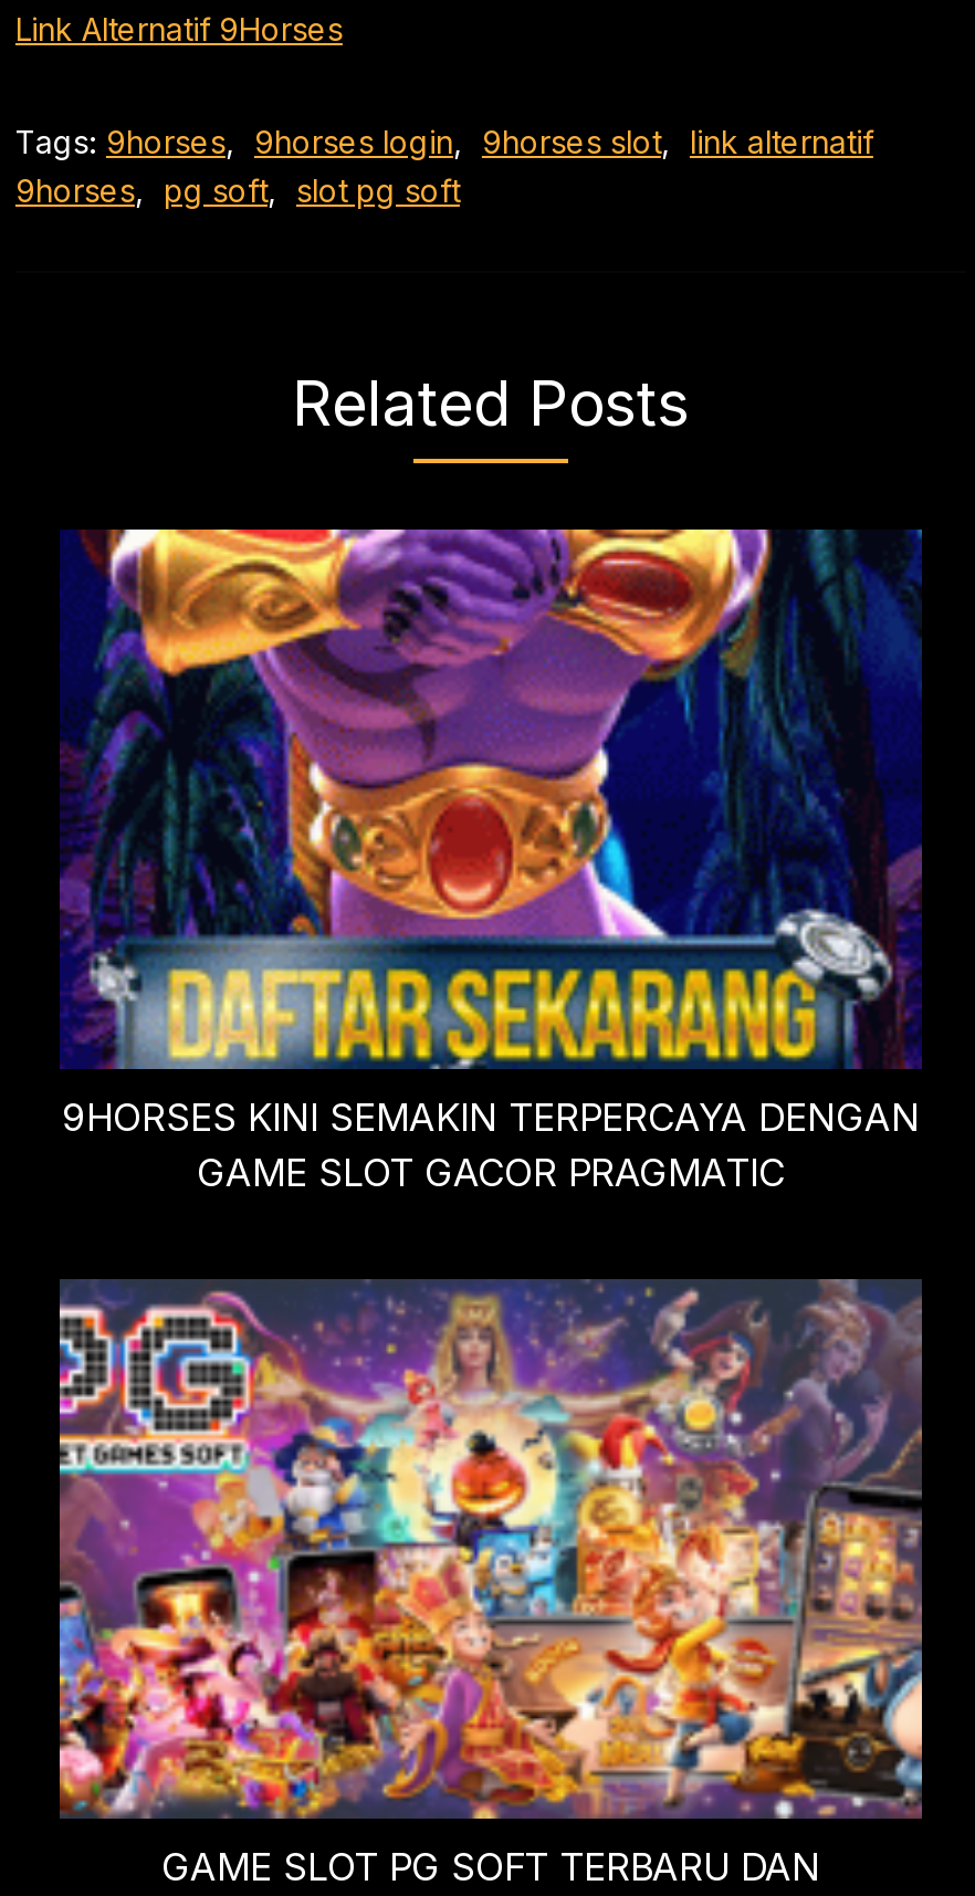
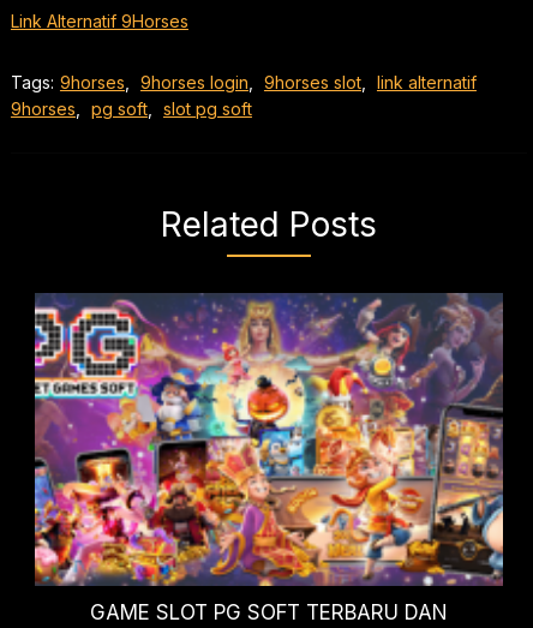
[60,527,922,1195] [image] | 9HORSES KINI SEMAKIN TERPERCAYA DENGAN | GAME SLOT GACOR PRAGMATIC -> none

